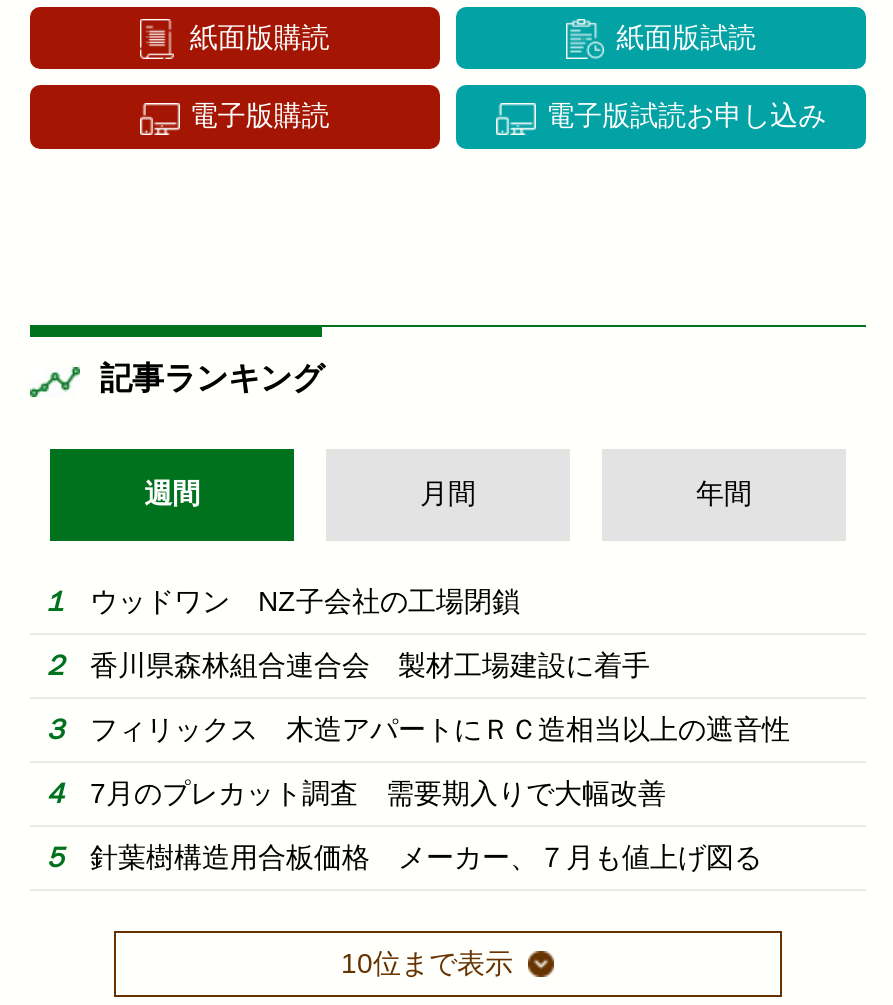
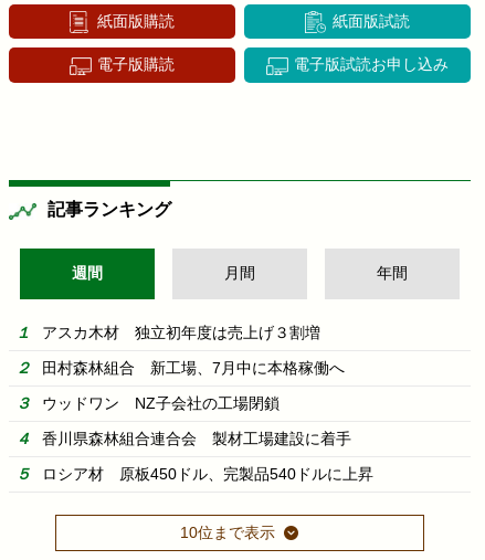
none -> [42,323,345,376] アスカ木材 独立初年度は売上げ３割増 | 田村森林組合 新工場、7月中に本格稼働へ
moved [90,585,650,681] -> [42,394,351,447]: ウッドワン NZ子会社の工場閉鎖 | 香川県森林組合連合会 製材工場建設に着手
[90,713,790,873] フィリックス 木造アパートにＲＣ造相当以上の遮音性 | 7月のプレカット調査 需要期入りで大幅改善 | 針葉樹構造用合板価格 メーカー、７月も値上げ図る -> [42,465,373,482] ロシア材 原板450ドル、完製品540ドルに上昇

